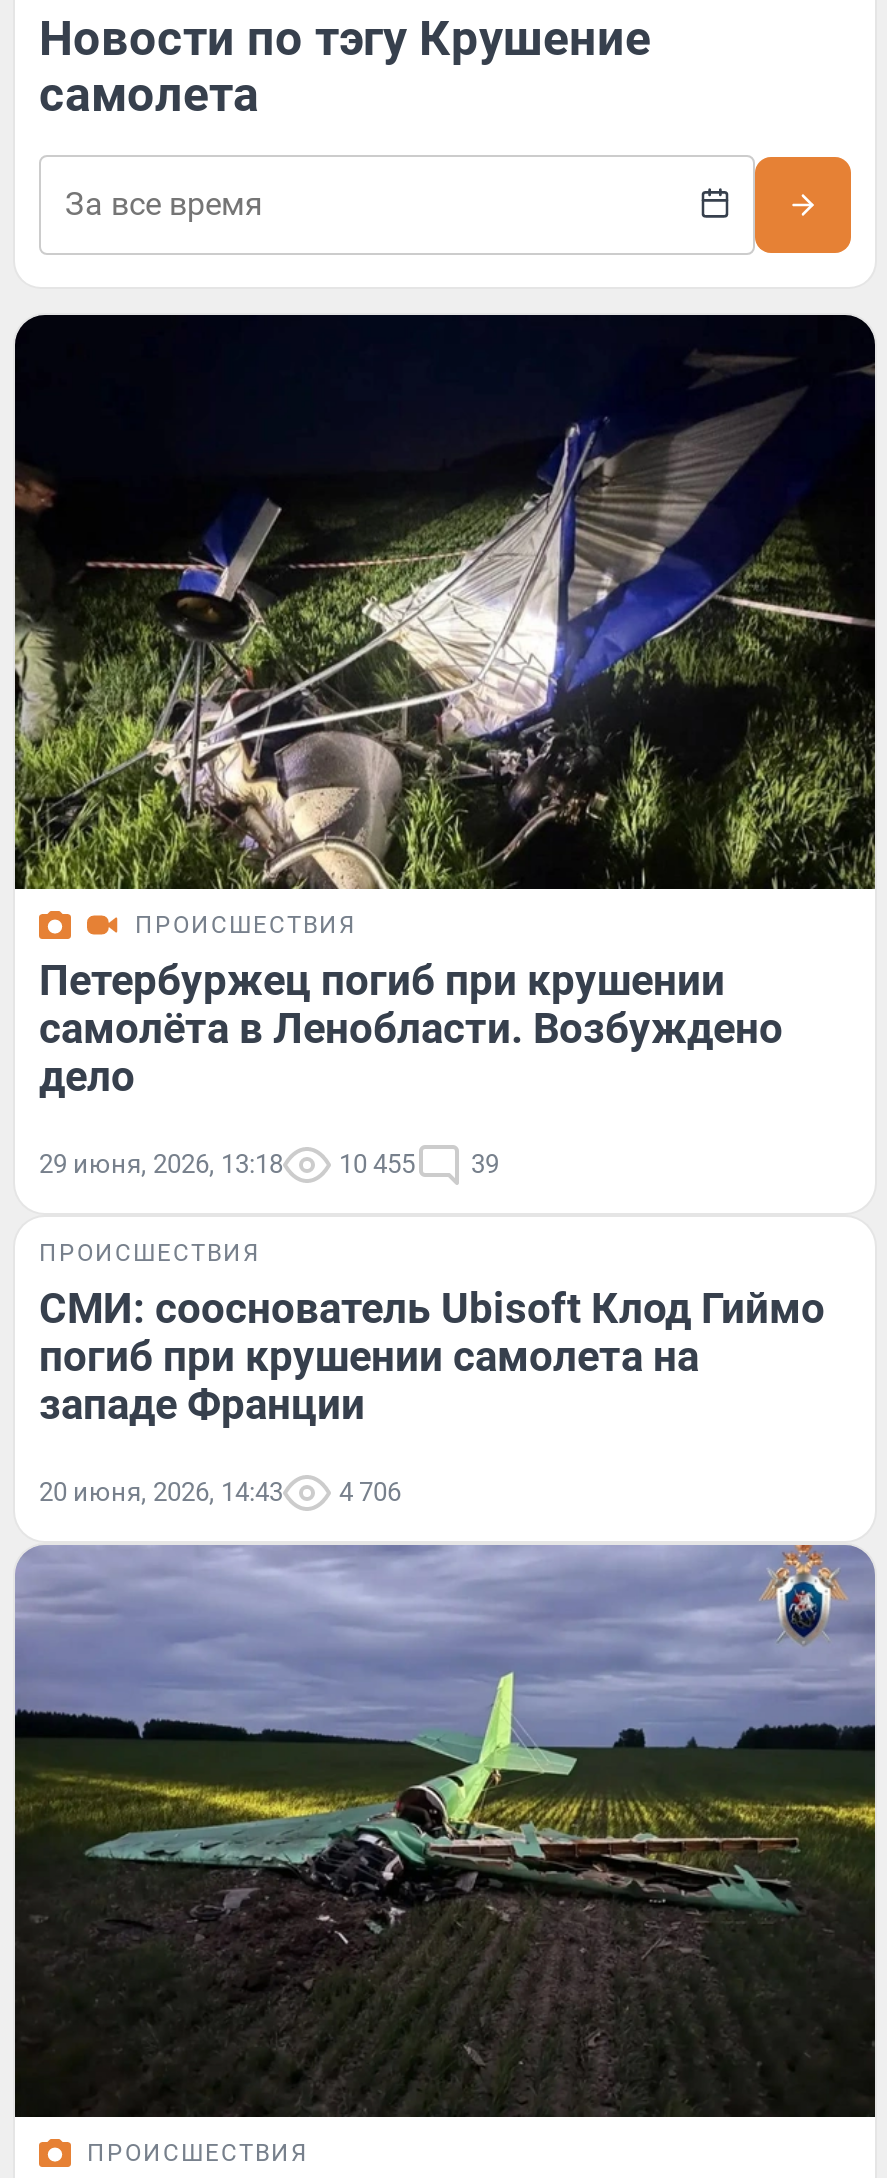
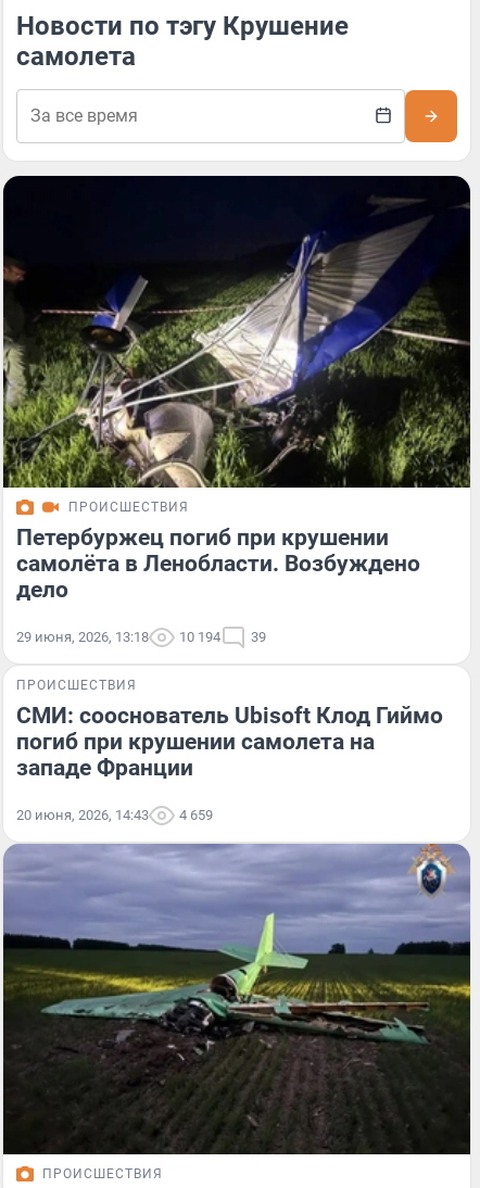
[39,1148,499,1178] 29 июня, 2026, 13:18 10 455 39 -> [16,628,266,645] 29 июня, 2026, 13:18 10 194 39
[39,1476,401,1506] 20 июня, 2026, 14:43 4 706 -> [16,807,213,823] 20 июня, 2026, 14:43 4 659

